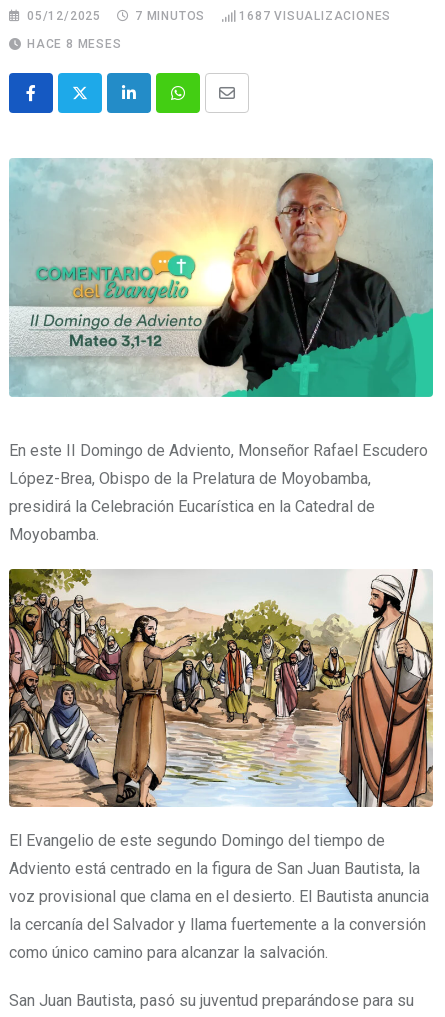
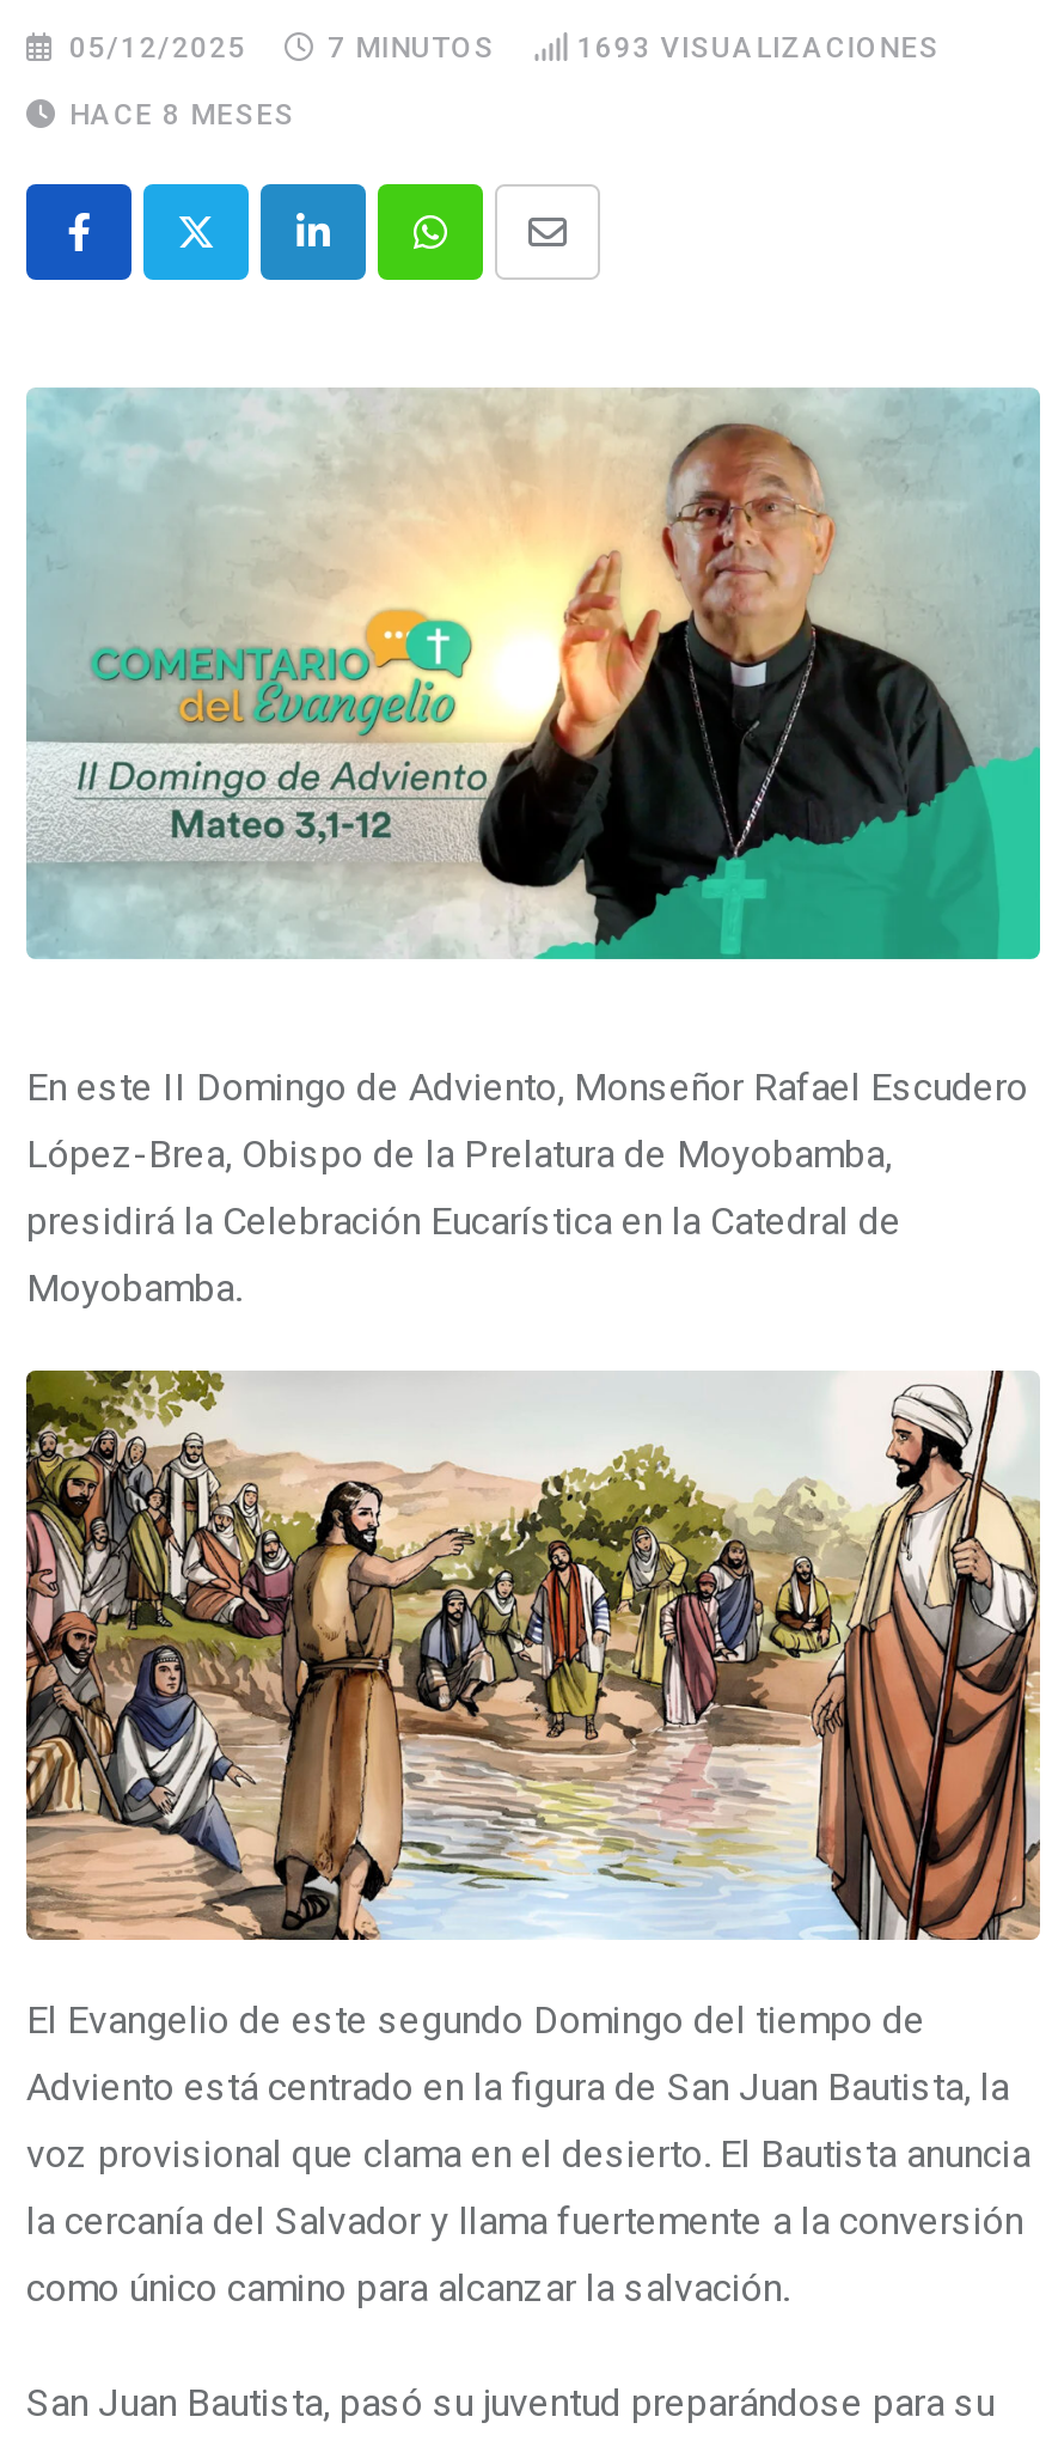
[239,9,391,23] 1687 VISUALIZACIONES -> [577,31,940,65] 1693 VISUALIZACIONES

